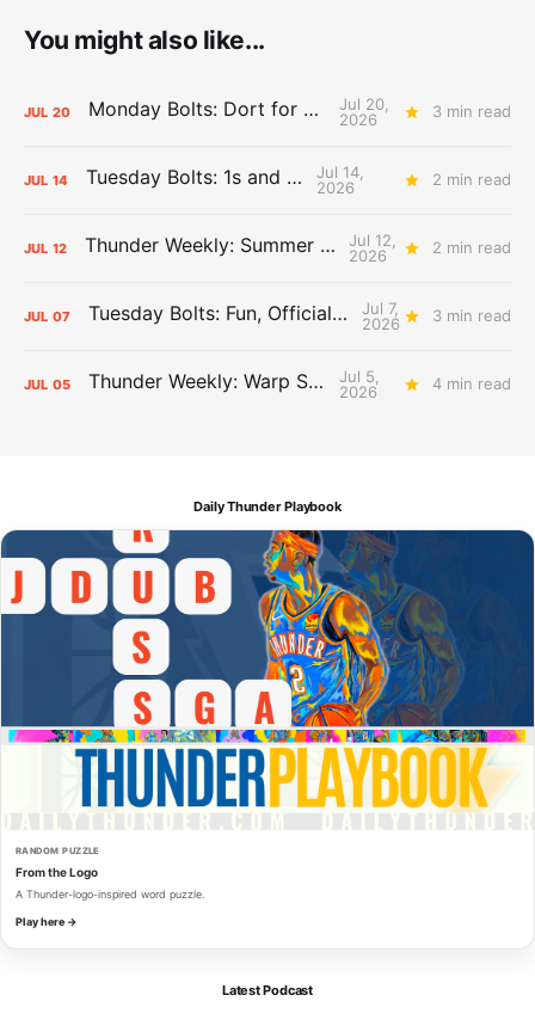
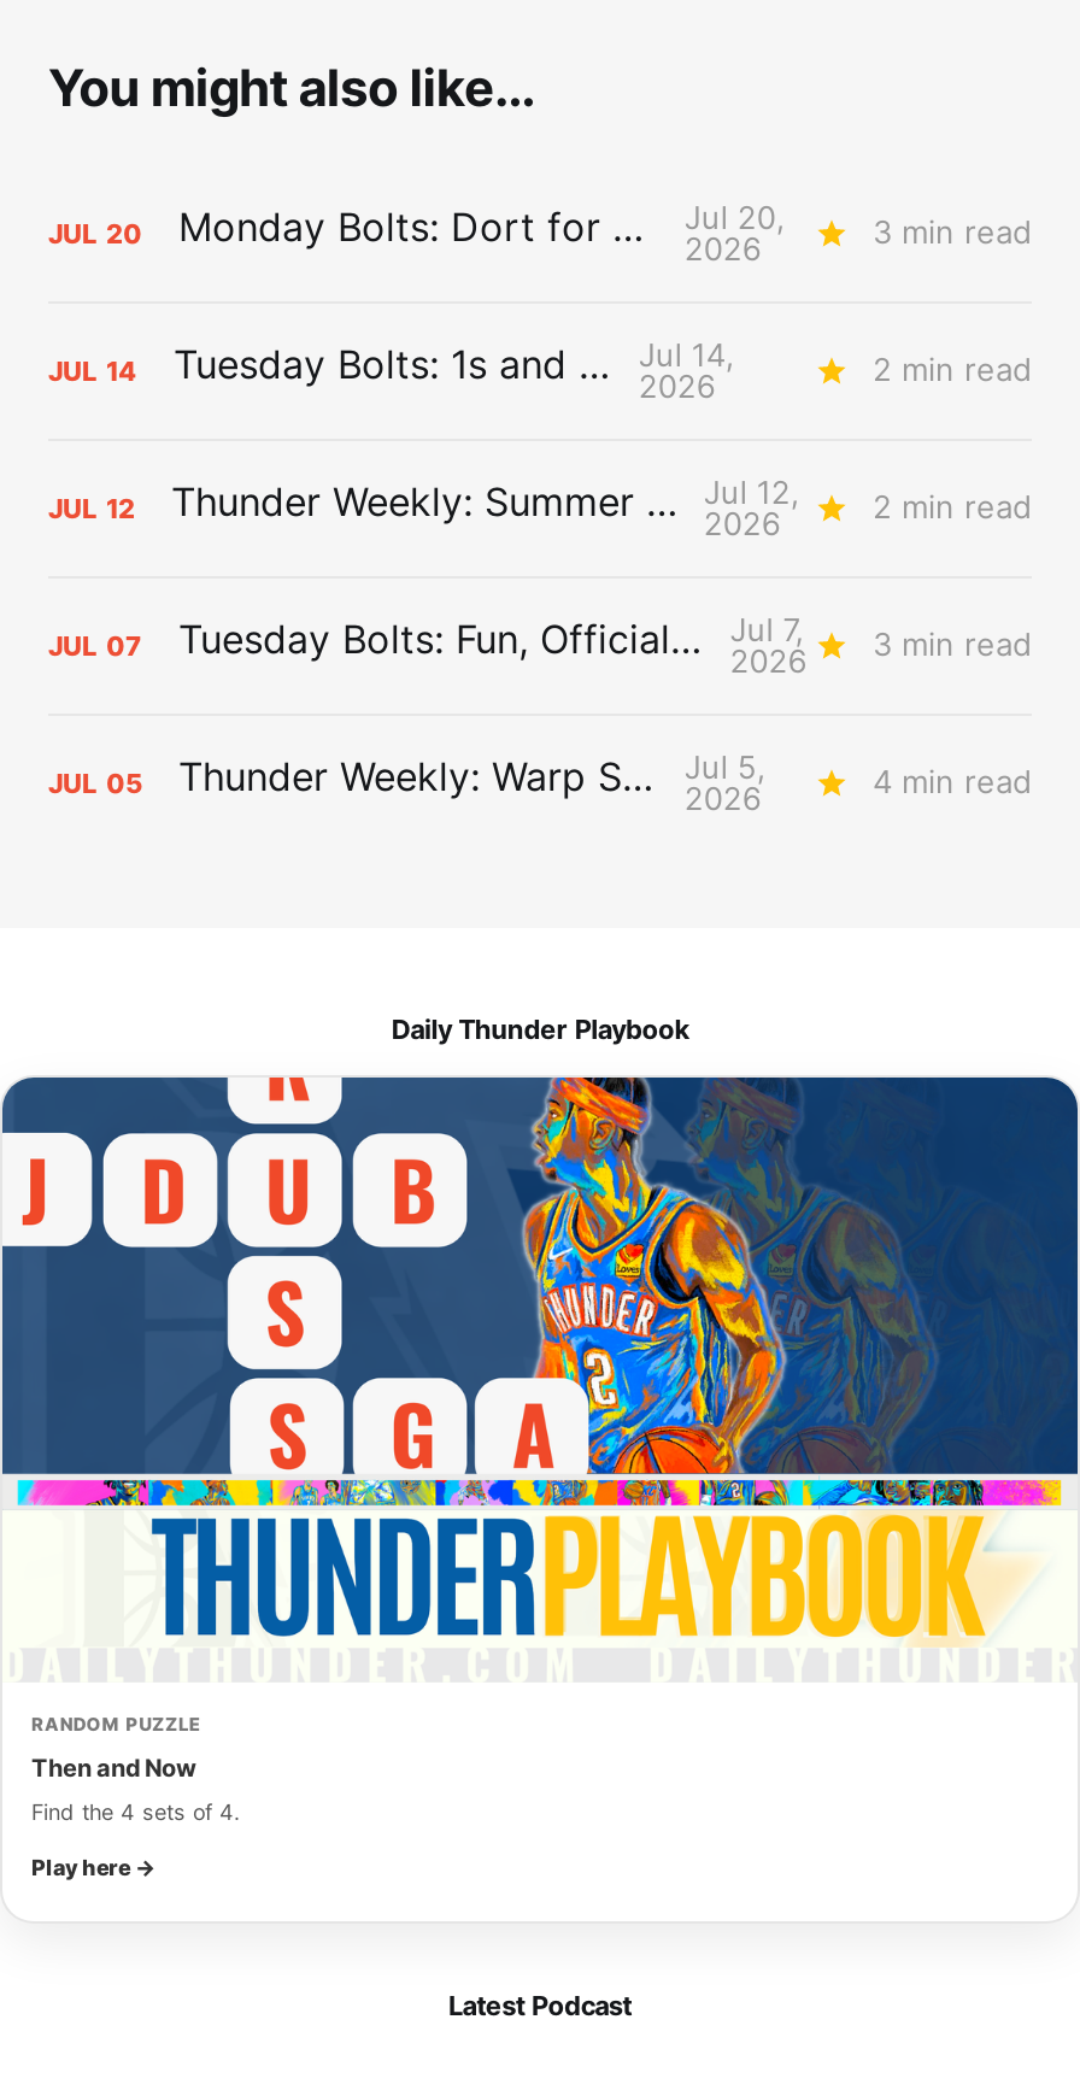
[16,865,98,879] From the Logo -> [31,1752,198,1781] Then and Now
[16,887,204,900] A Thunder-logo-inspired word puzzle. -> [31,1798,239,1825] Find the 4 sets of 4.

